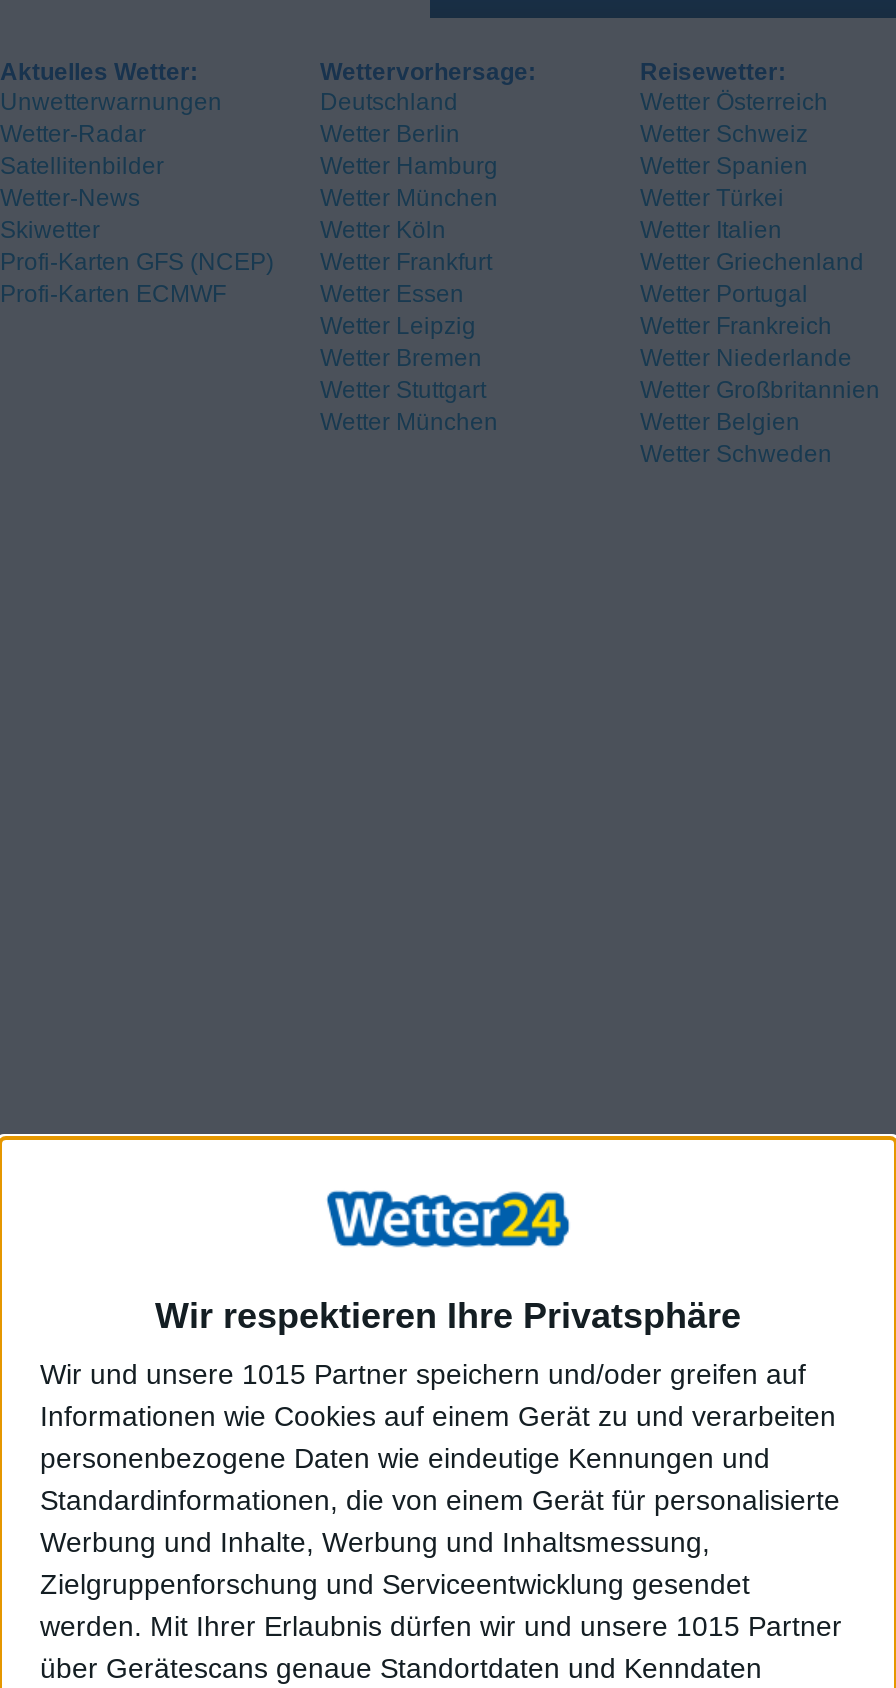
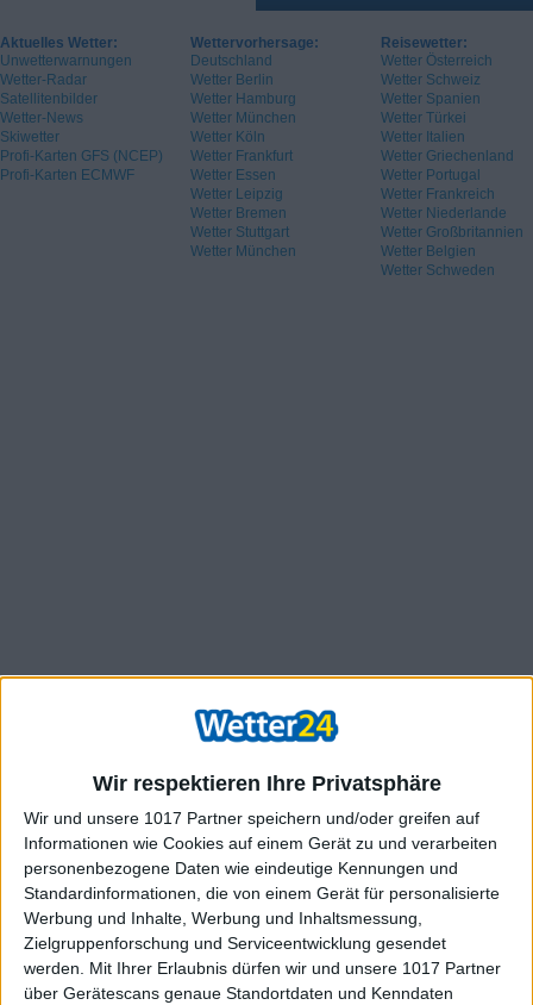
[40,1357,806,1389] Wir und unsere 1015 Partner speichern und/oder greifen auf -> [24,808,479,827] Wir und unsere 1017 Partner speichern und/oder greifen auf
[40,1609,842,1641] werden. Mit Ihrer Erlaubnis dürfen wir und unsere 1015 Partner -> [24,958,501,977] werden. Mit Ihrer Erlaubnis dürfen wir und unsere 1017 Partner

